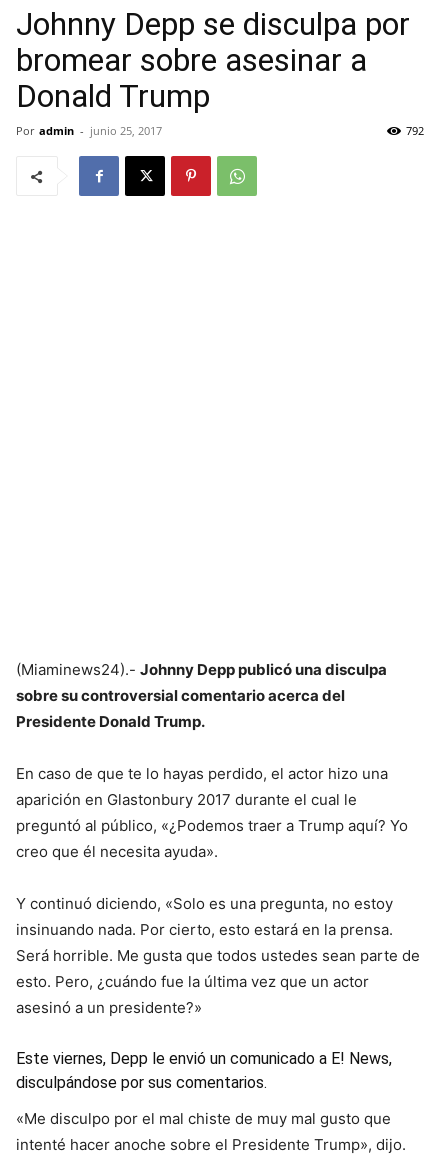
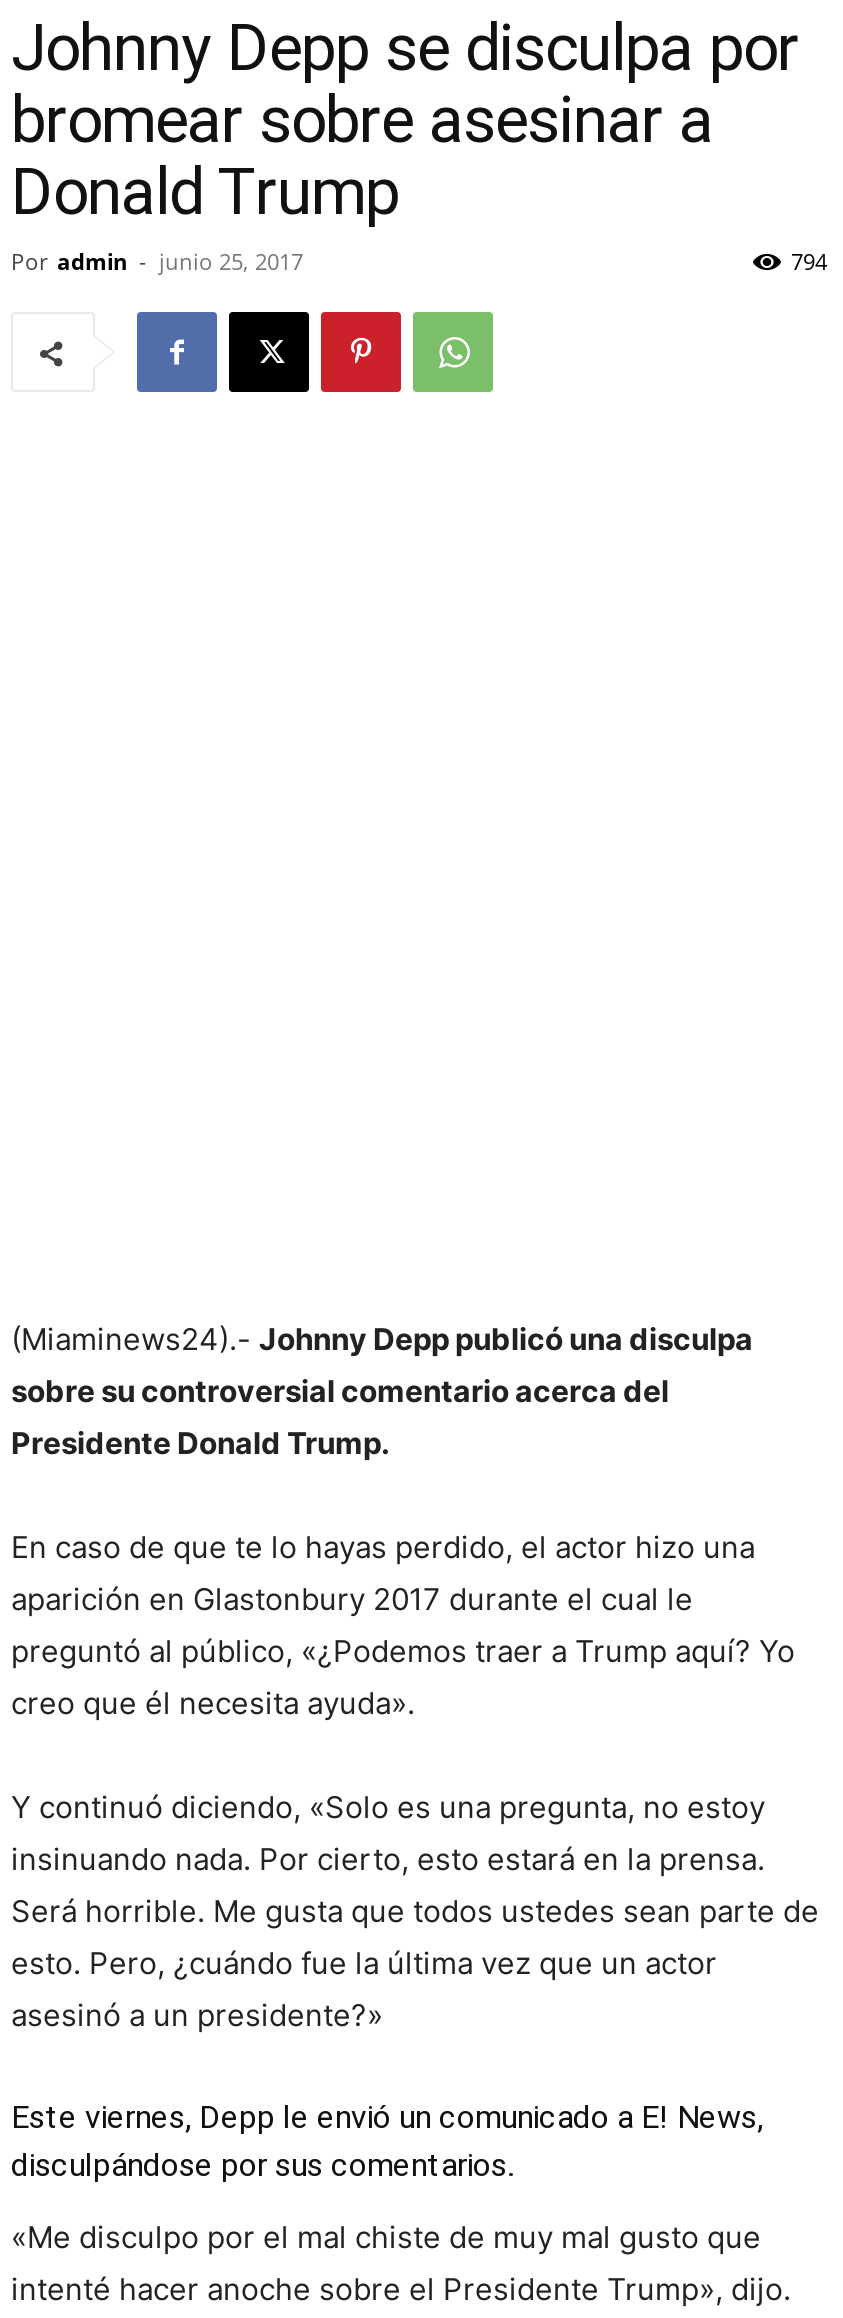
[406,123,424,138] 792 -> [791,246,827,276] 794

